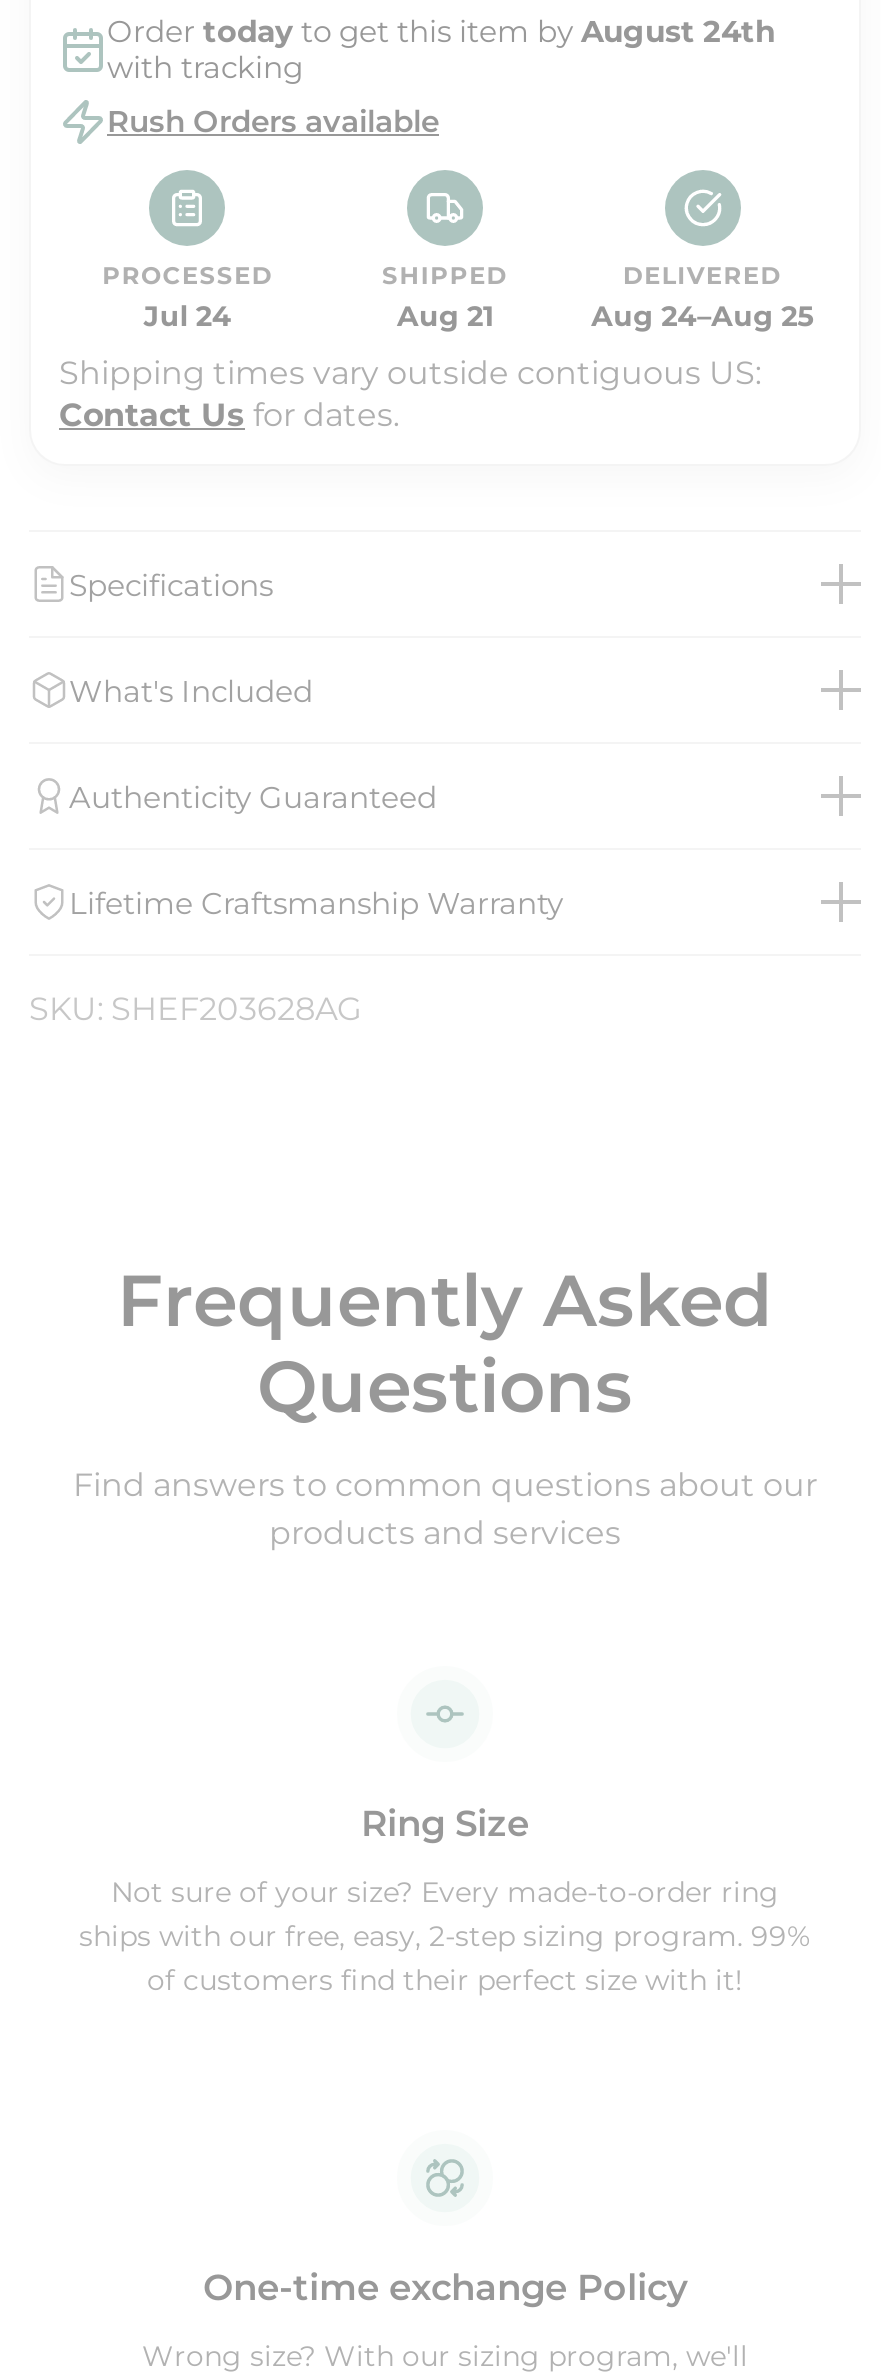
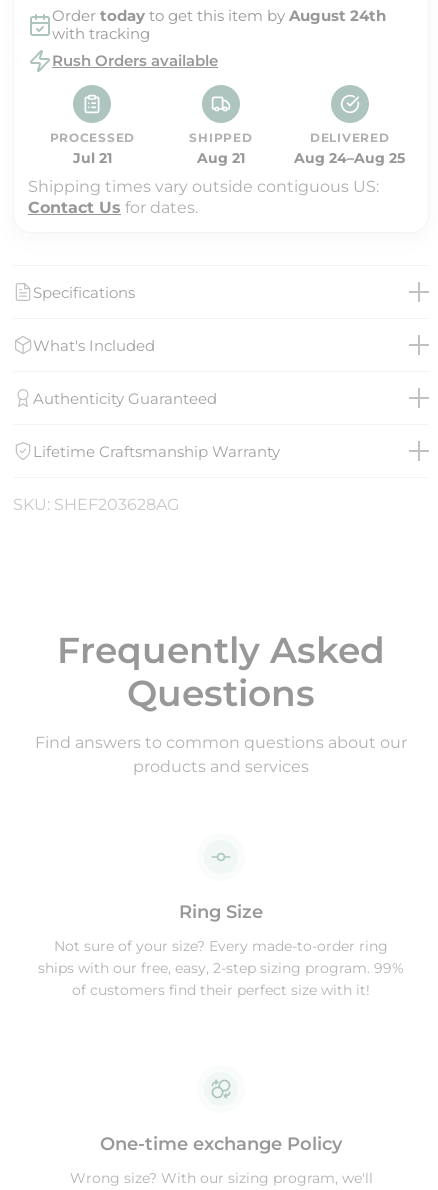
[144,298,232,334] Jul 24 -> [73,149,112,167] Jul 21

